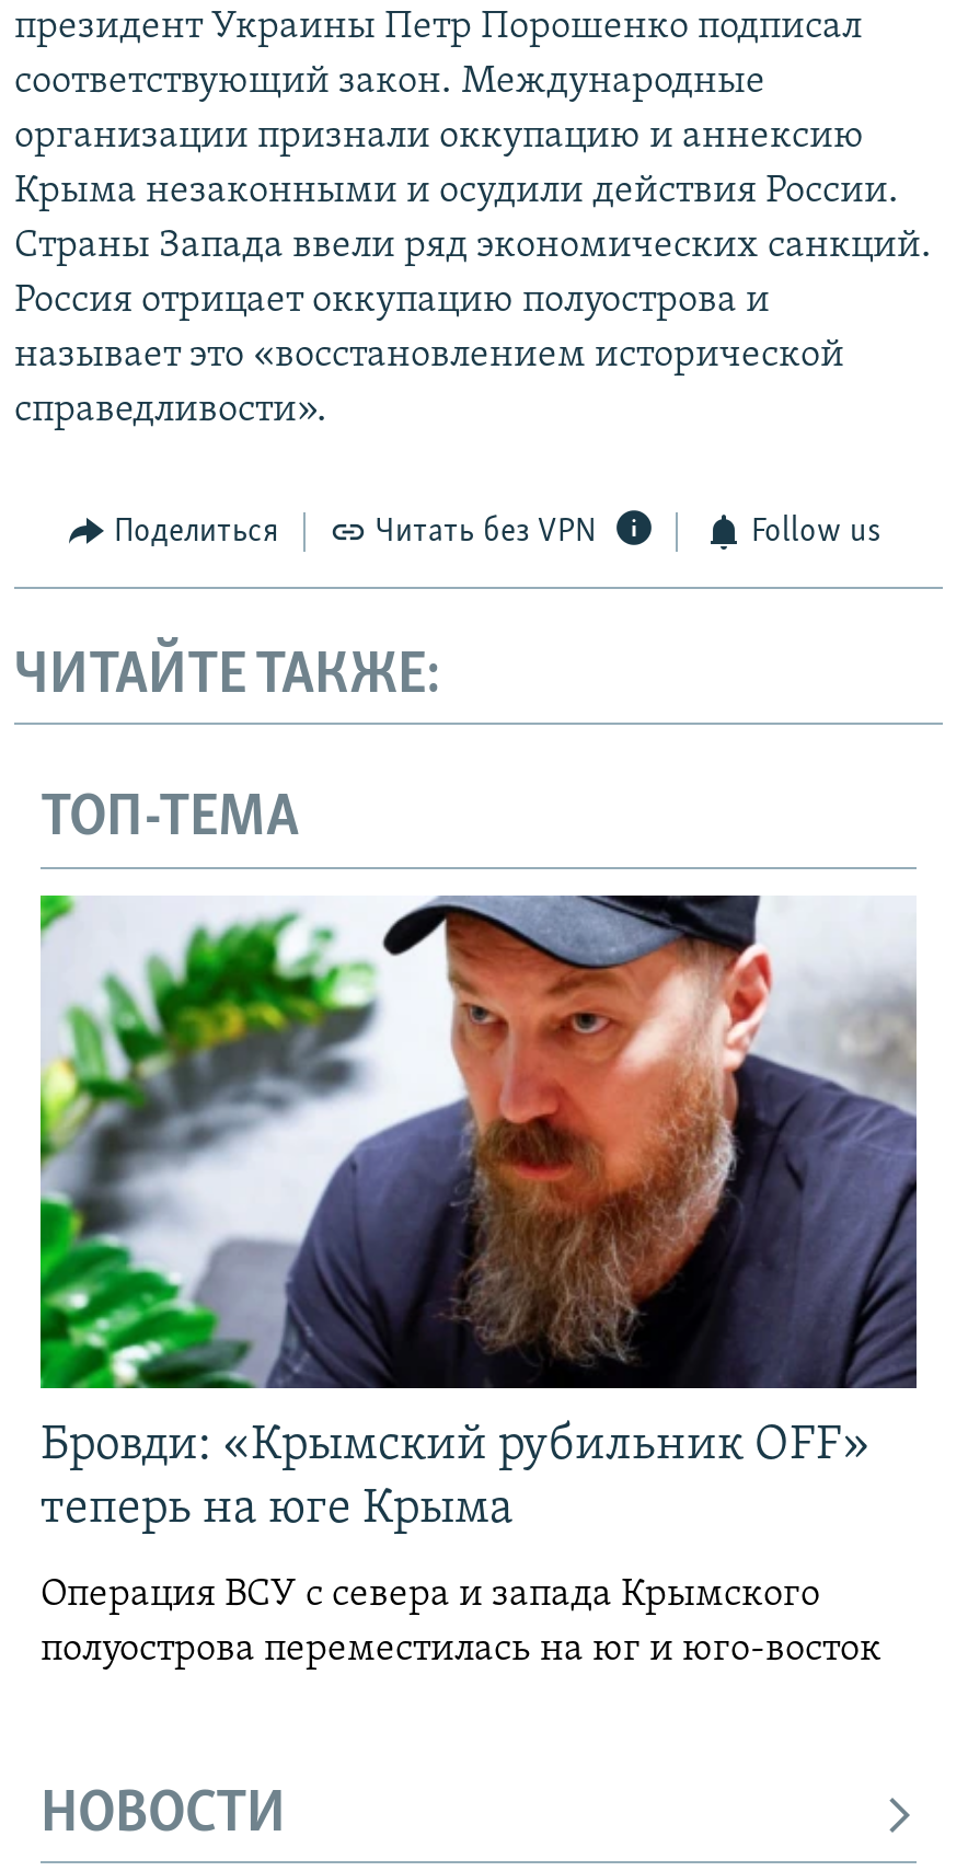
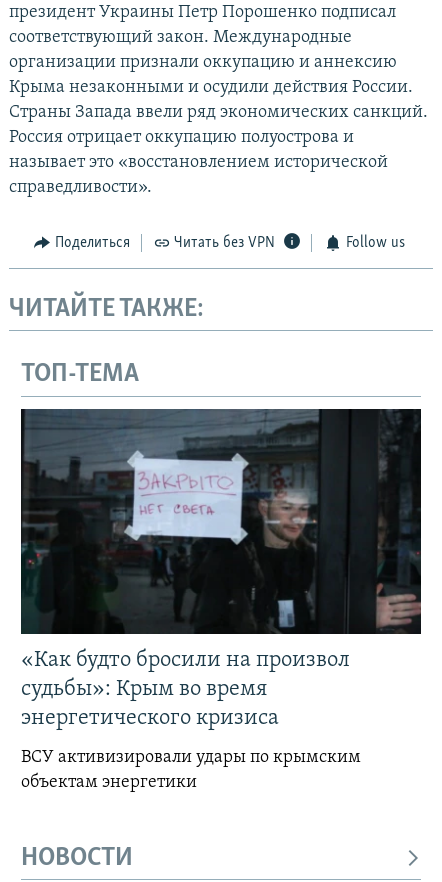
[38,893,919,1535] [image] | Бровди: «Крымский рубильник OFF» | теперь на юге Крыма -> [20,408,422,730] [image] | «Как будто бросили на произвол | судьбы»: Крым во время | энергетического кризиса
[41,1574,881,1670] Операция ВСУ с севера и запада Крымского | полуострова переместилась на юг и юго-восток -> [21,748,361,792] ВСУ активизировали удары по крымским | объектам энергетики

